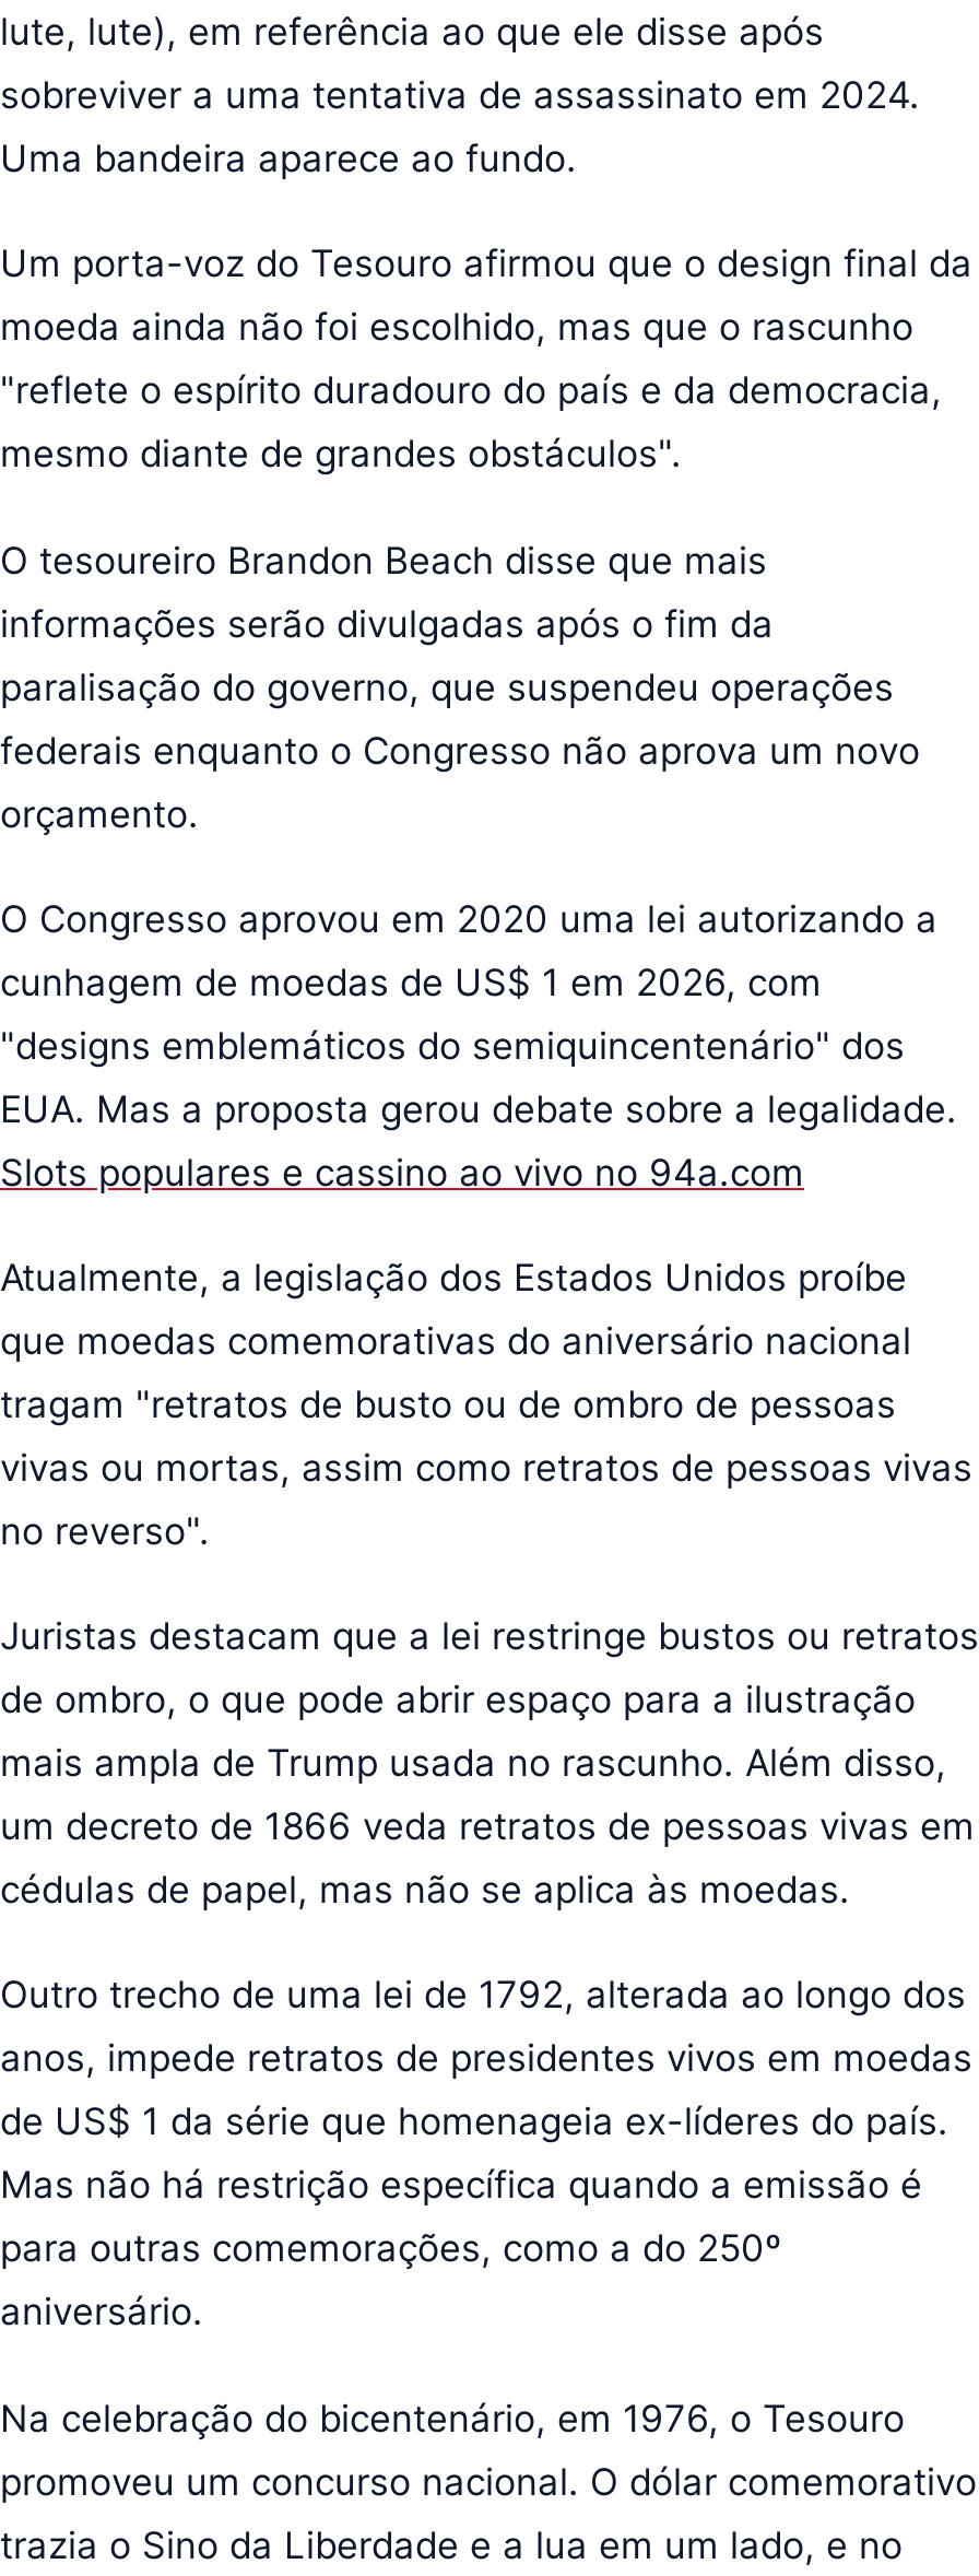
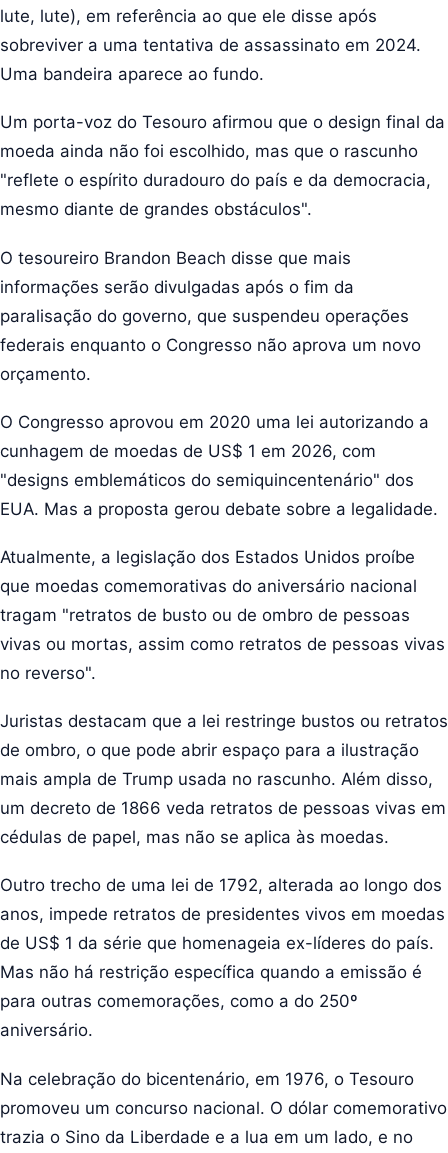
[0,1150,804,1194] Slots populares e cassino ao vivo no 94a.com -> none

